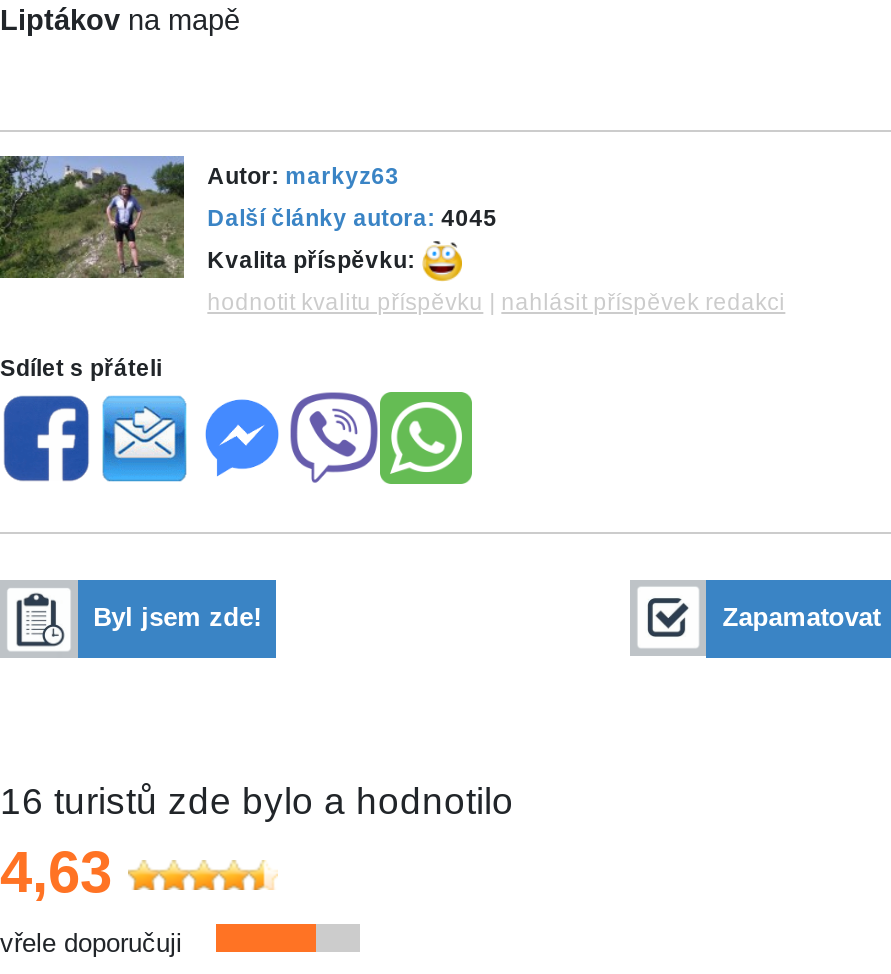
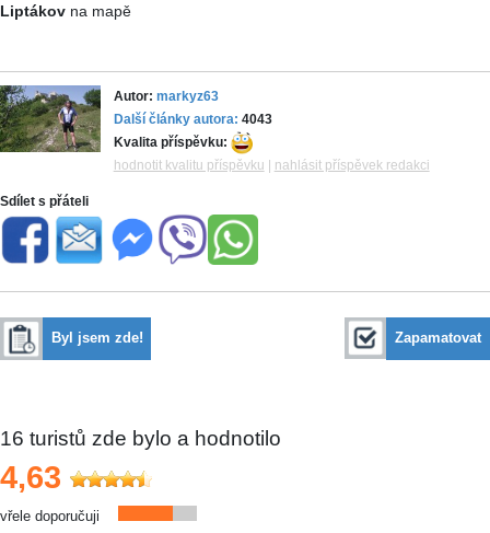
[207,206,497,230] Další články autora: 4045 -> [113,113,272,126] Další články autora: 4043

